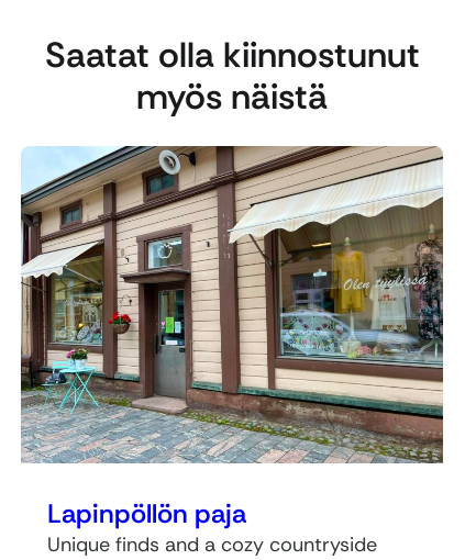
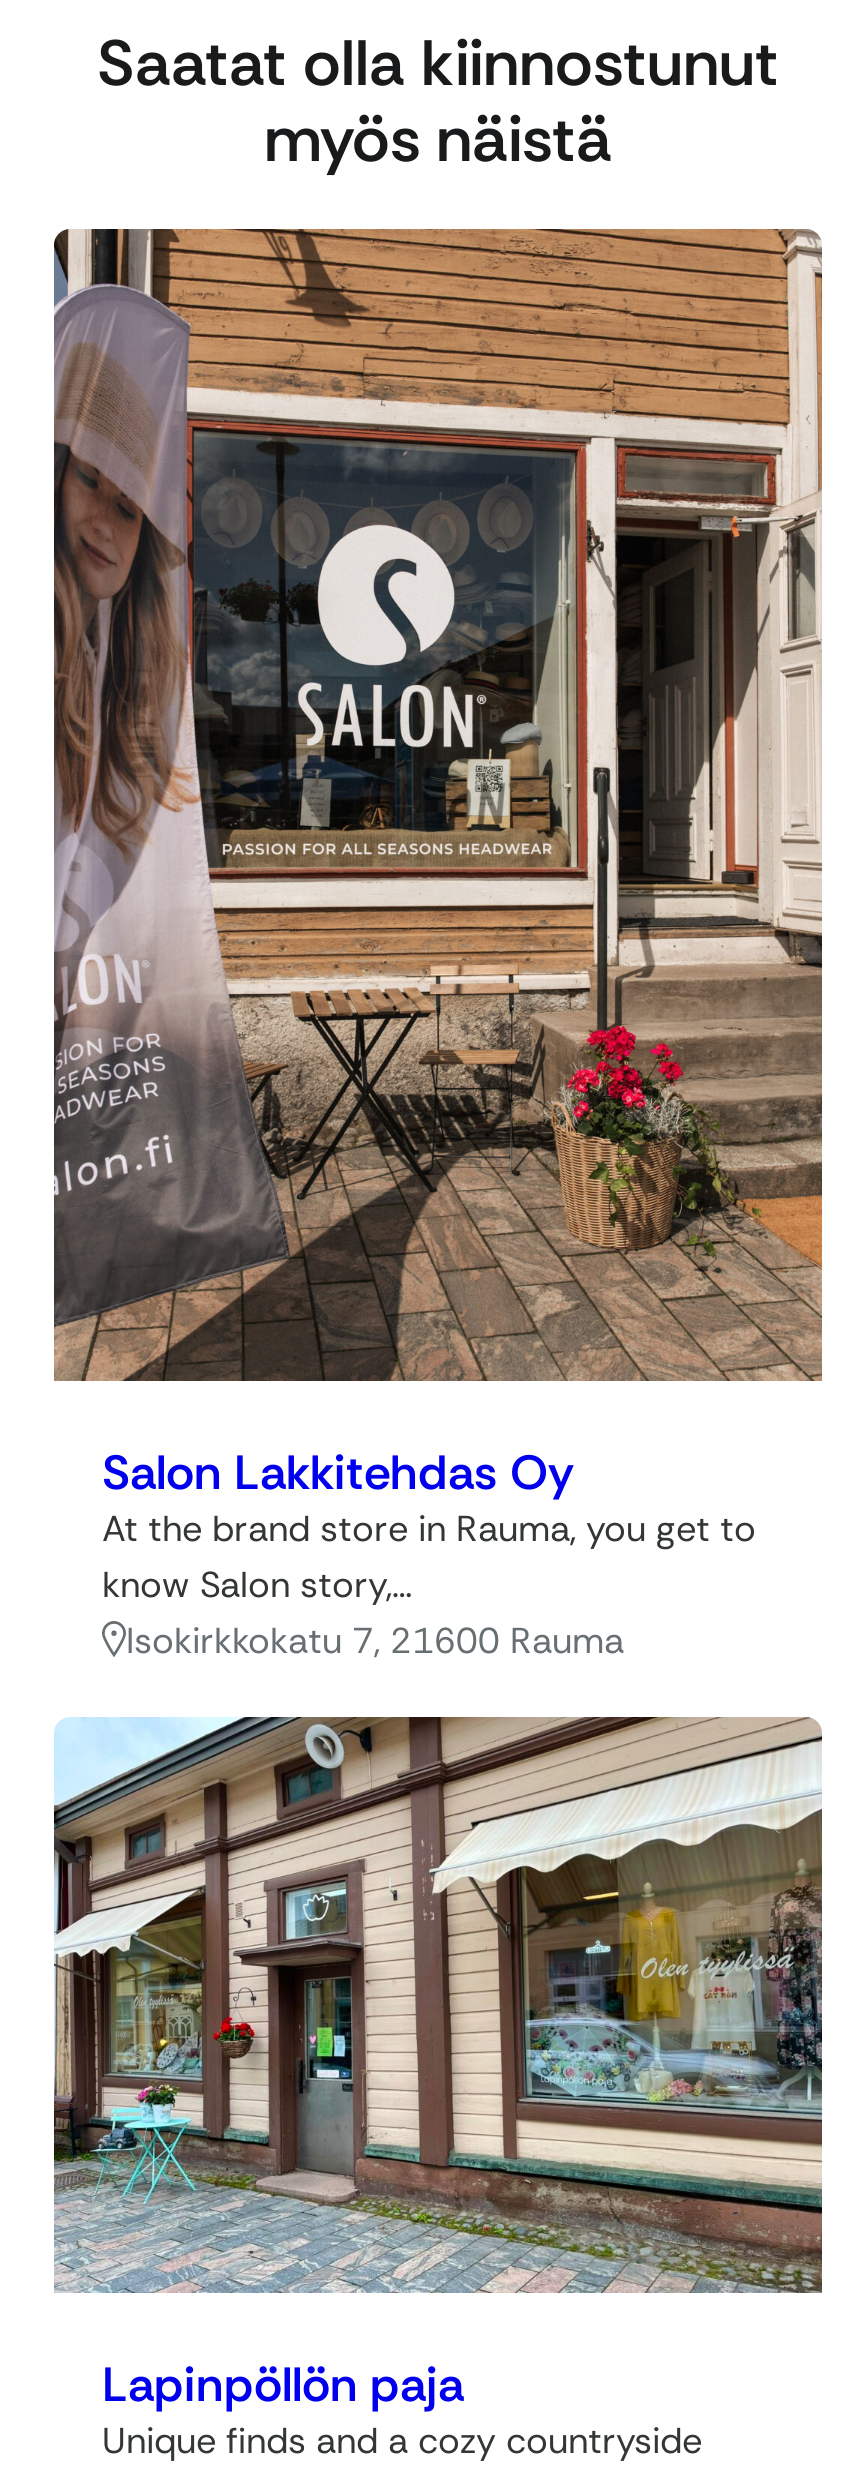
none -> [52,227,824,1666] [image] | Salon Lakkitehdas Oy | At the brand store in Rauma, you get to | know Salon story,… | Isokirkkokatu 7, 21600 Rauma

